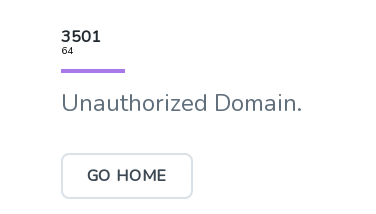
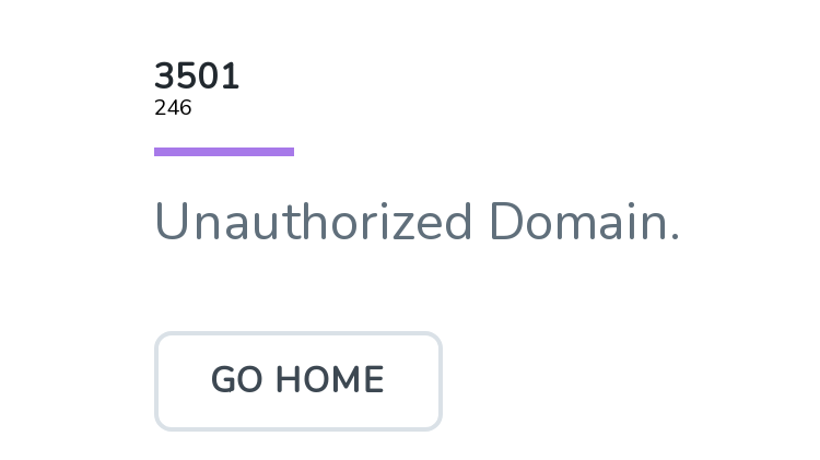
[60,44,72,58] 64 -> [153,93,192,123] 246

